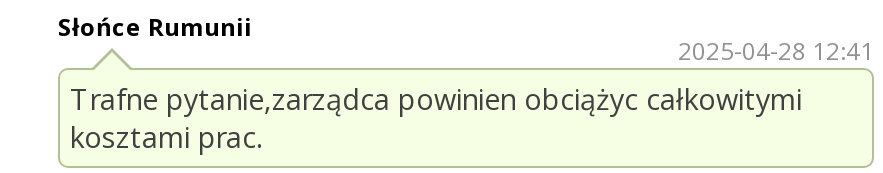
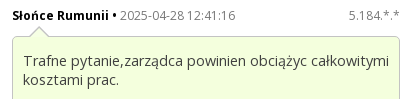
[678,34,874,68] 2025-04-28 12:41 -> [120,7,400,24] 2025-04-28 12:41:16 | 5.184.*.*

